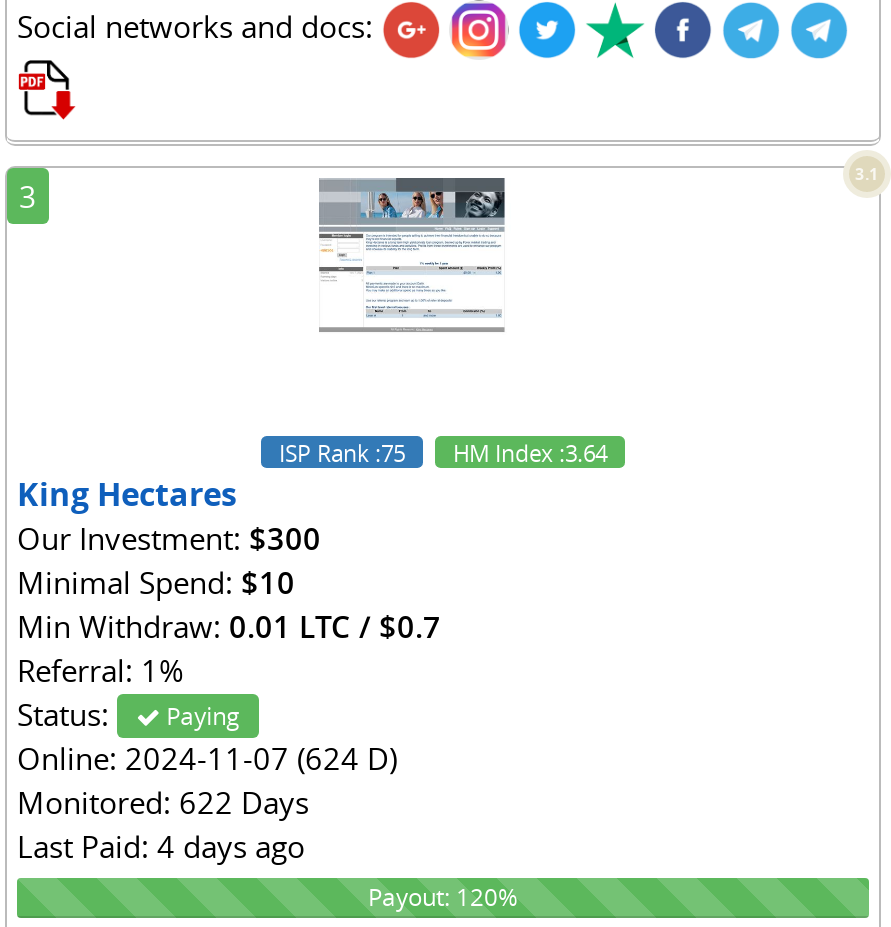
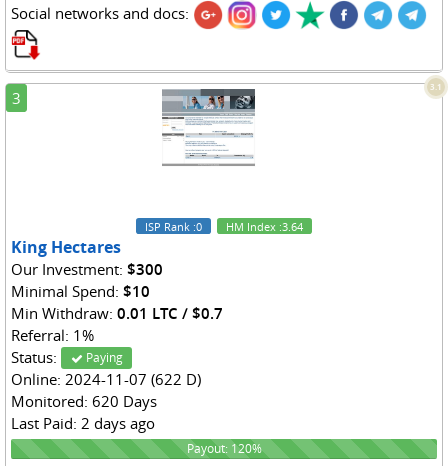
[279,437,607,467] ISP Rank:75 HM Index:3.64 -> [145,219,303,234] ISP Rank:0 HM Index:3.64
[17,737,397,777] Online: 2024-11-07 (624 D) -> [11,369,201,389] Online: 2024-11-07 (622 D)
[17,781,309,821] Monitored: 622 Days -> [11,391,157,411] Monitored: 620 Days
[17,825,305,865] Last Paid: 4 days ago -> [11,413,155,433] Last Paid: 2 days ago

